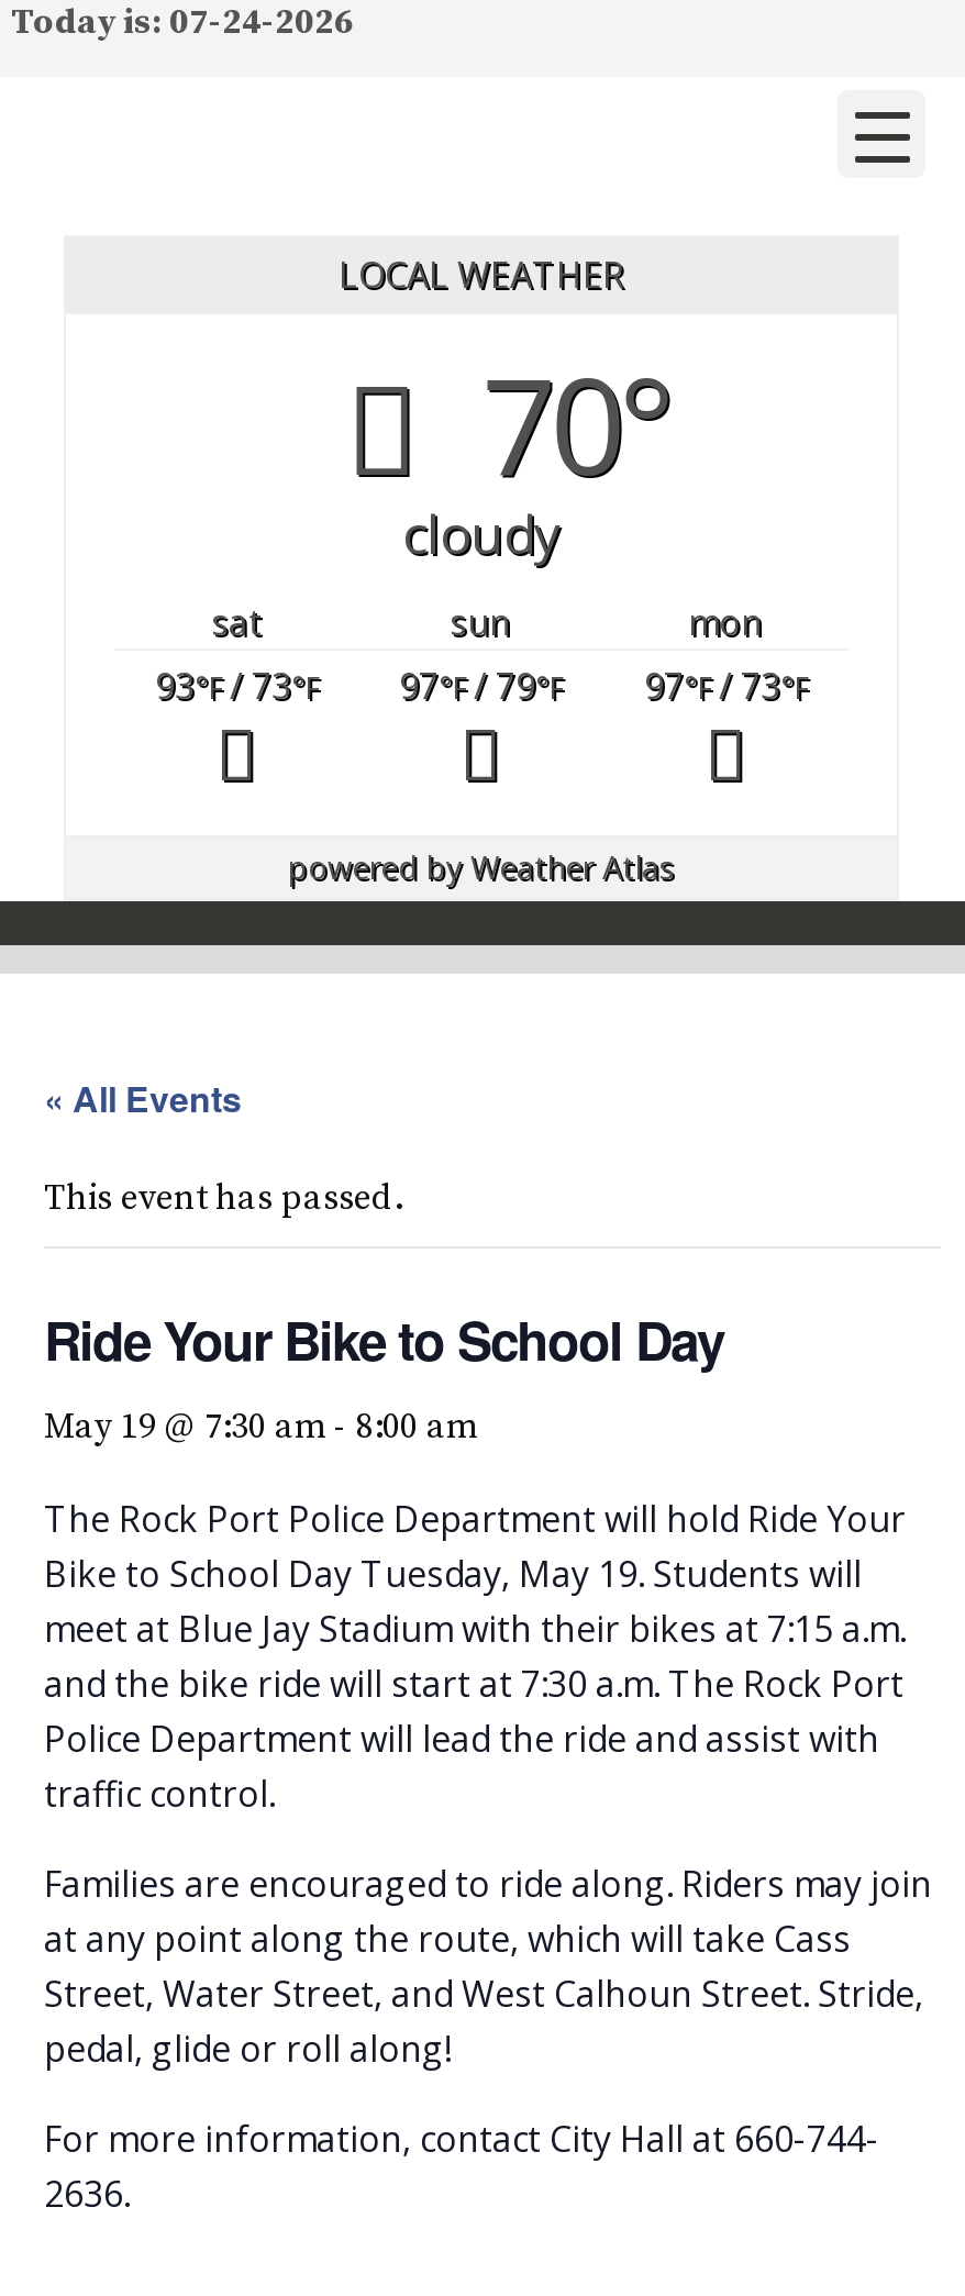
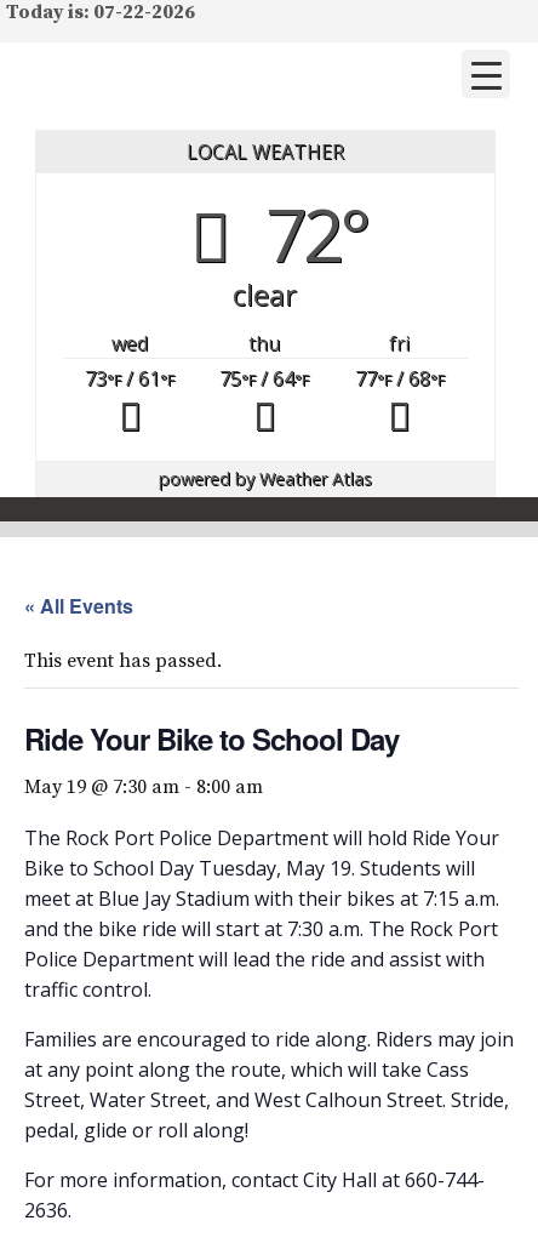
[11,0,354,44] Today is: 07-24-2026 -> [6,0,195,24] Today is: 07-22-2026
[155,334,807,711] 70° | cloudy | sat | sun | mon | 93°F/ 73°F | 97°F/ 79°F | 97°F/ 73°F -> [85,184,445,392] 72° | clear | wed | thu | fri | 73°F/ 61°F | 75°F/ 64°F | 77°F/ 68°F

